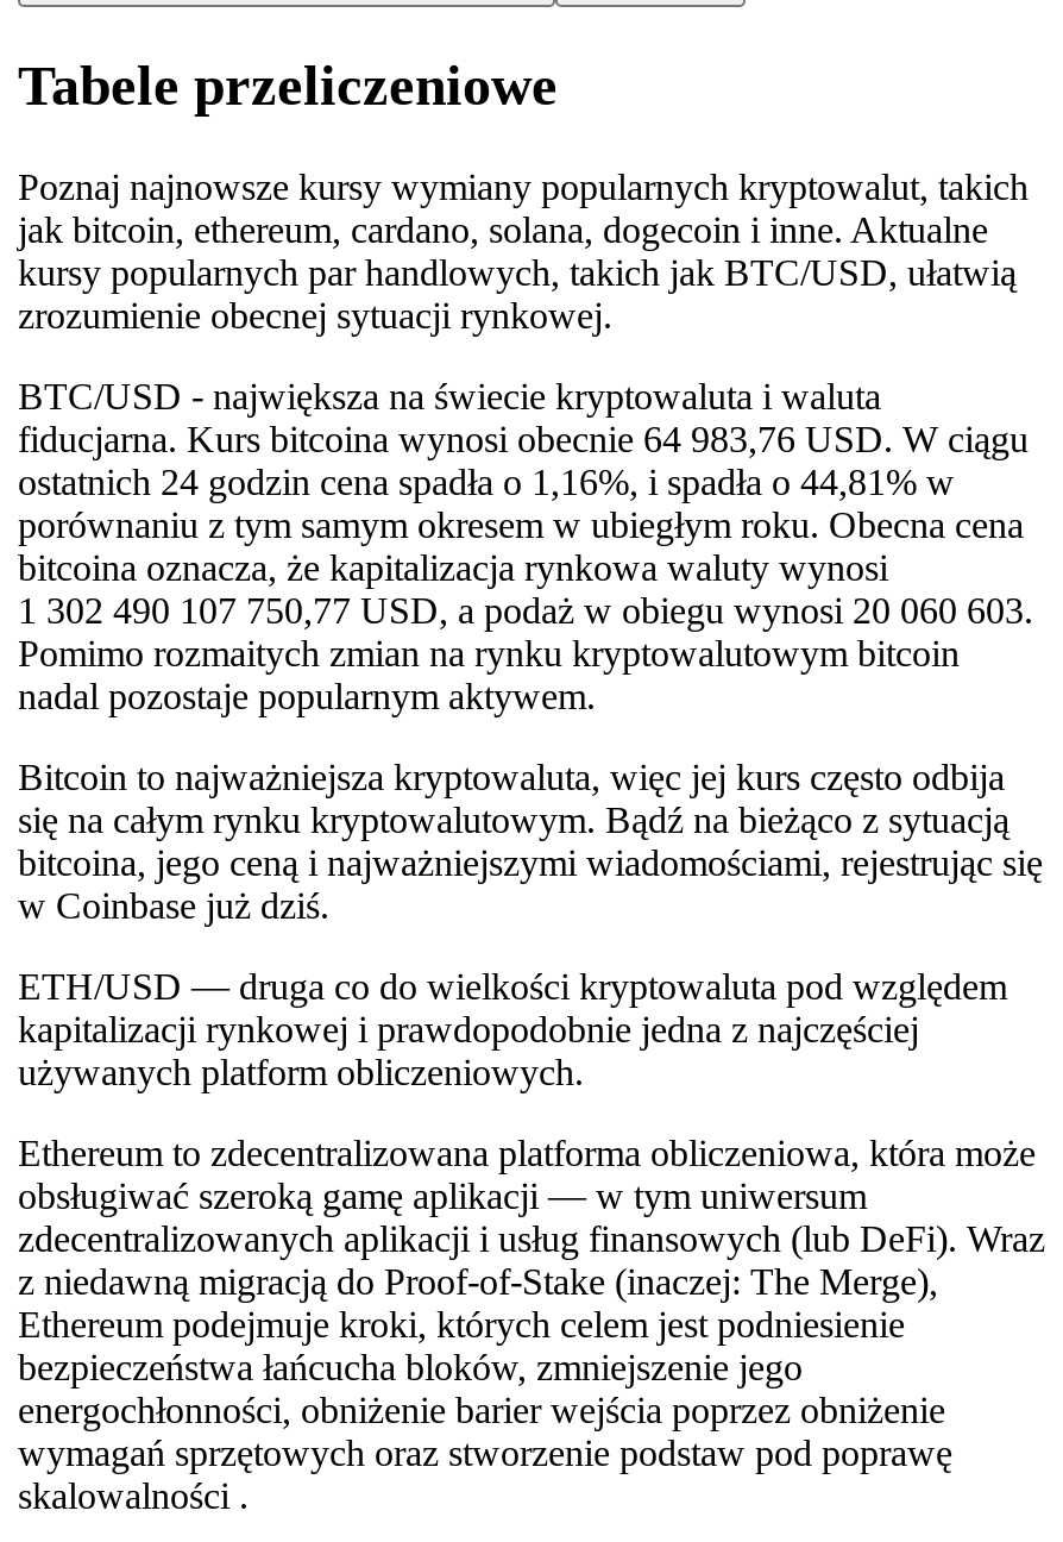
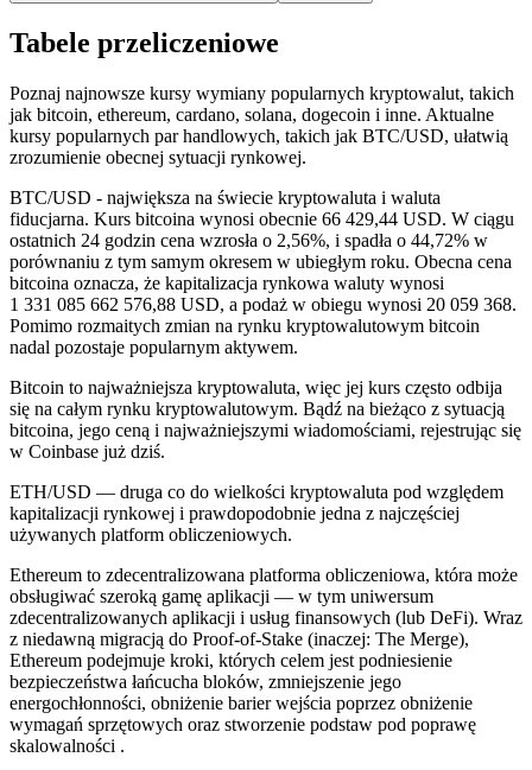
[18,419,1029,459] fiducjarna. Kurs bitcoina wynosi obecnie 64 983,76 USD. W ciągu -> [9,209,514,229] fiducjarna. Kurs bitcoina wynosi obecnie 66 429,44 USD. W ciągu
[18,461,955,502] ostatnich 24 godzin cena spadła o 1,16%, i spadła o 44,81% w -> [9,230,488,250] ostatnich 24 godzin cena wzrosła o 2,56%, i spadła o 44,72% w
[18,590,1033,630] 1 302 490 107 750,77 USD, a podaż w obiegu wynosi 20 060 603. -> [9,294,517,314] 1 331 085 662 576,88 USD, a podaż w obiegu wynosi 20 059 368.

